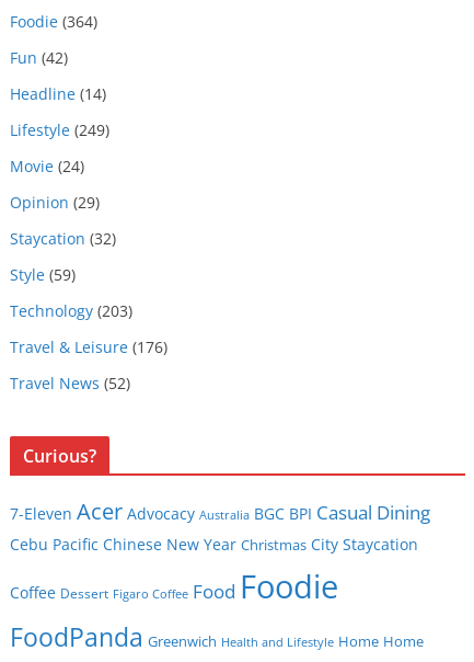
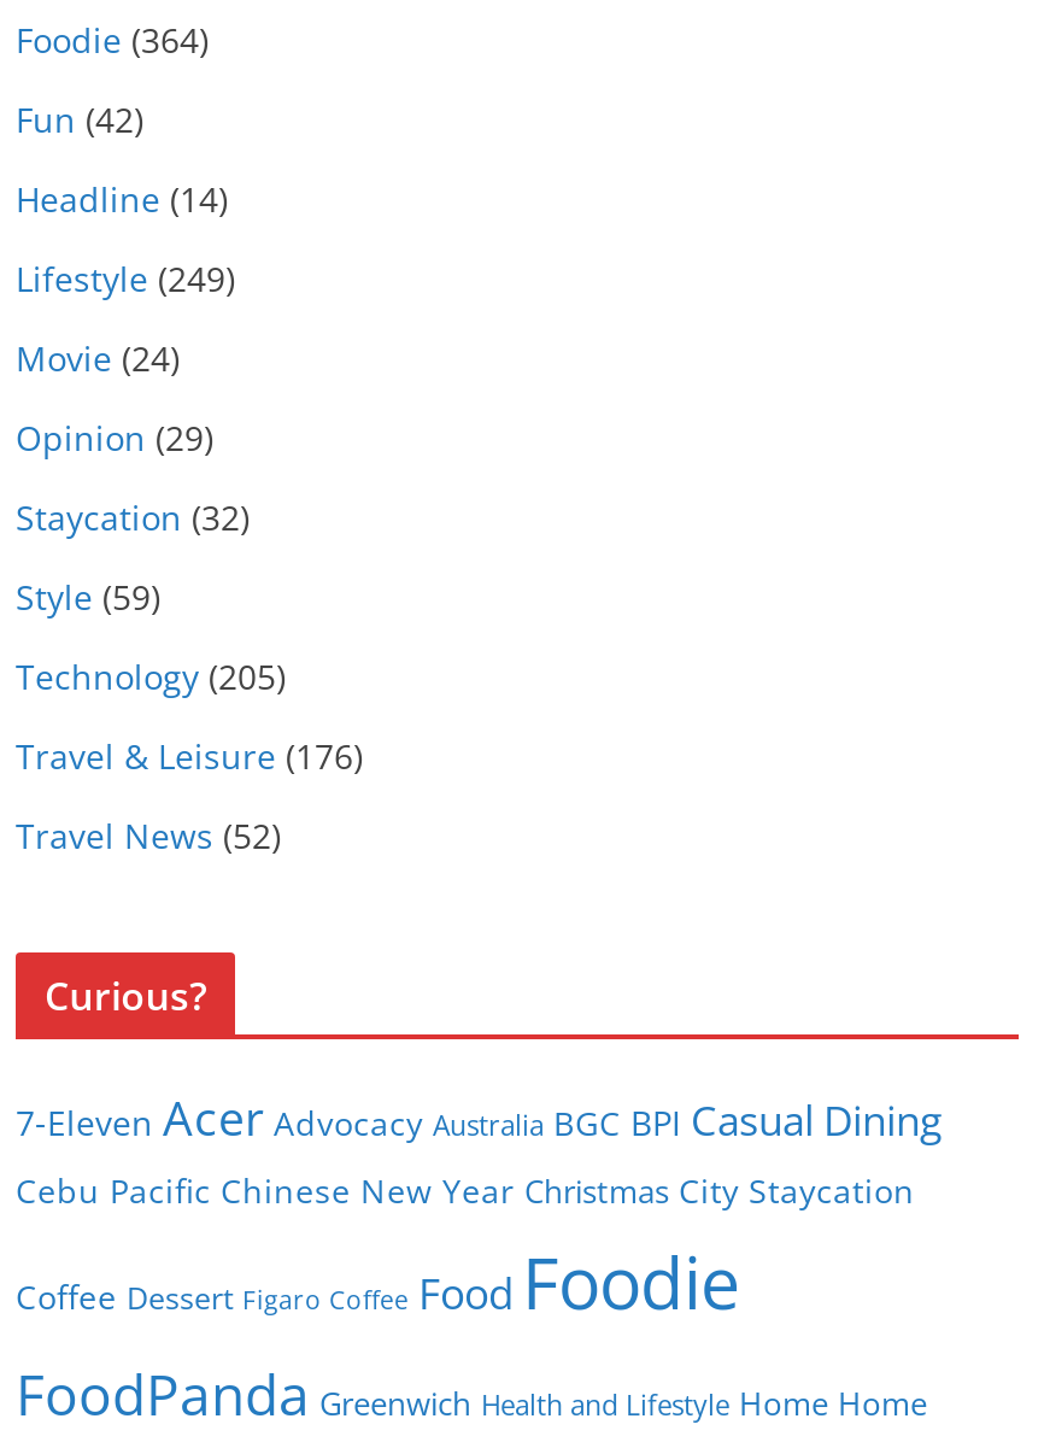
[10,300,132,321] Technology (203) -> [16,653,286,698] Technology (205)

